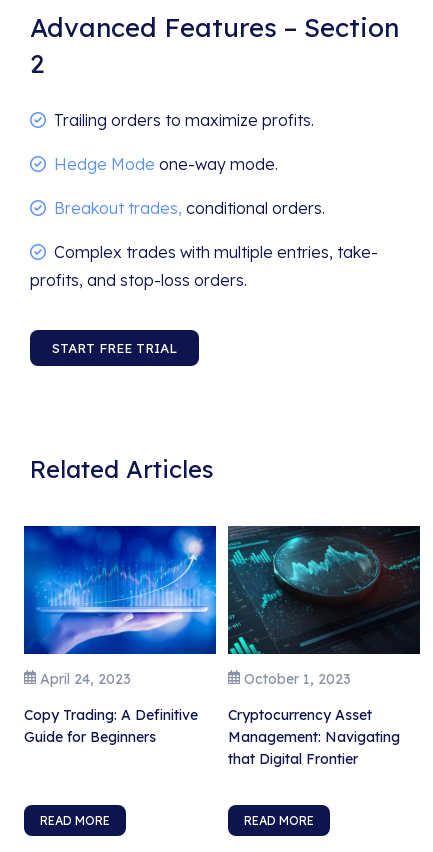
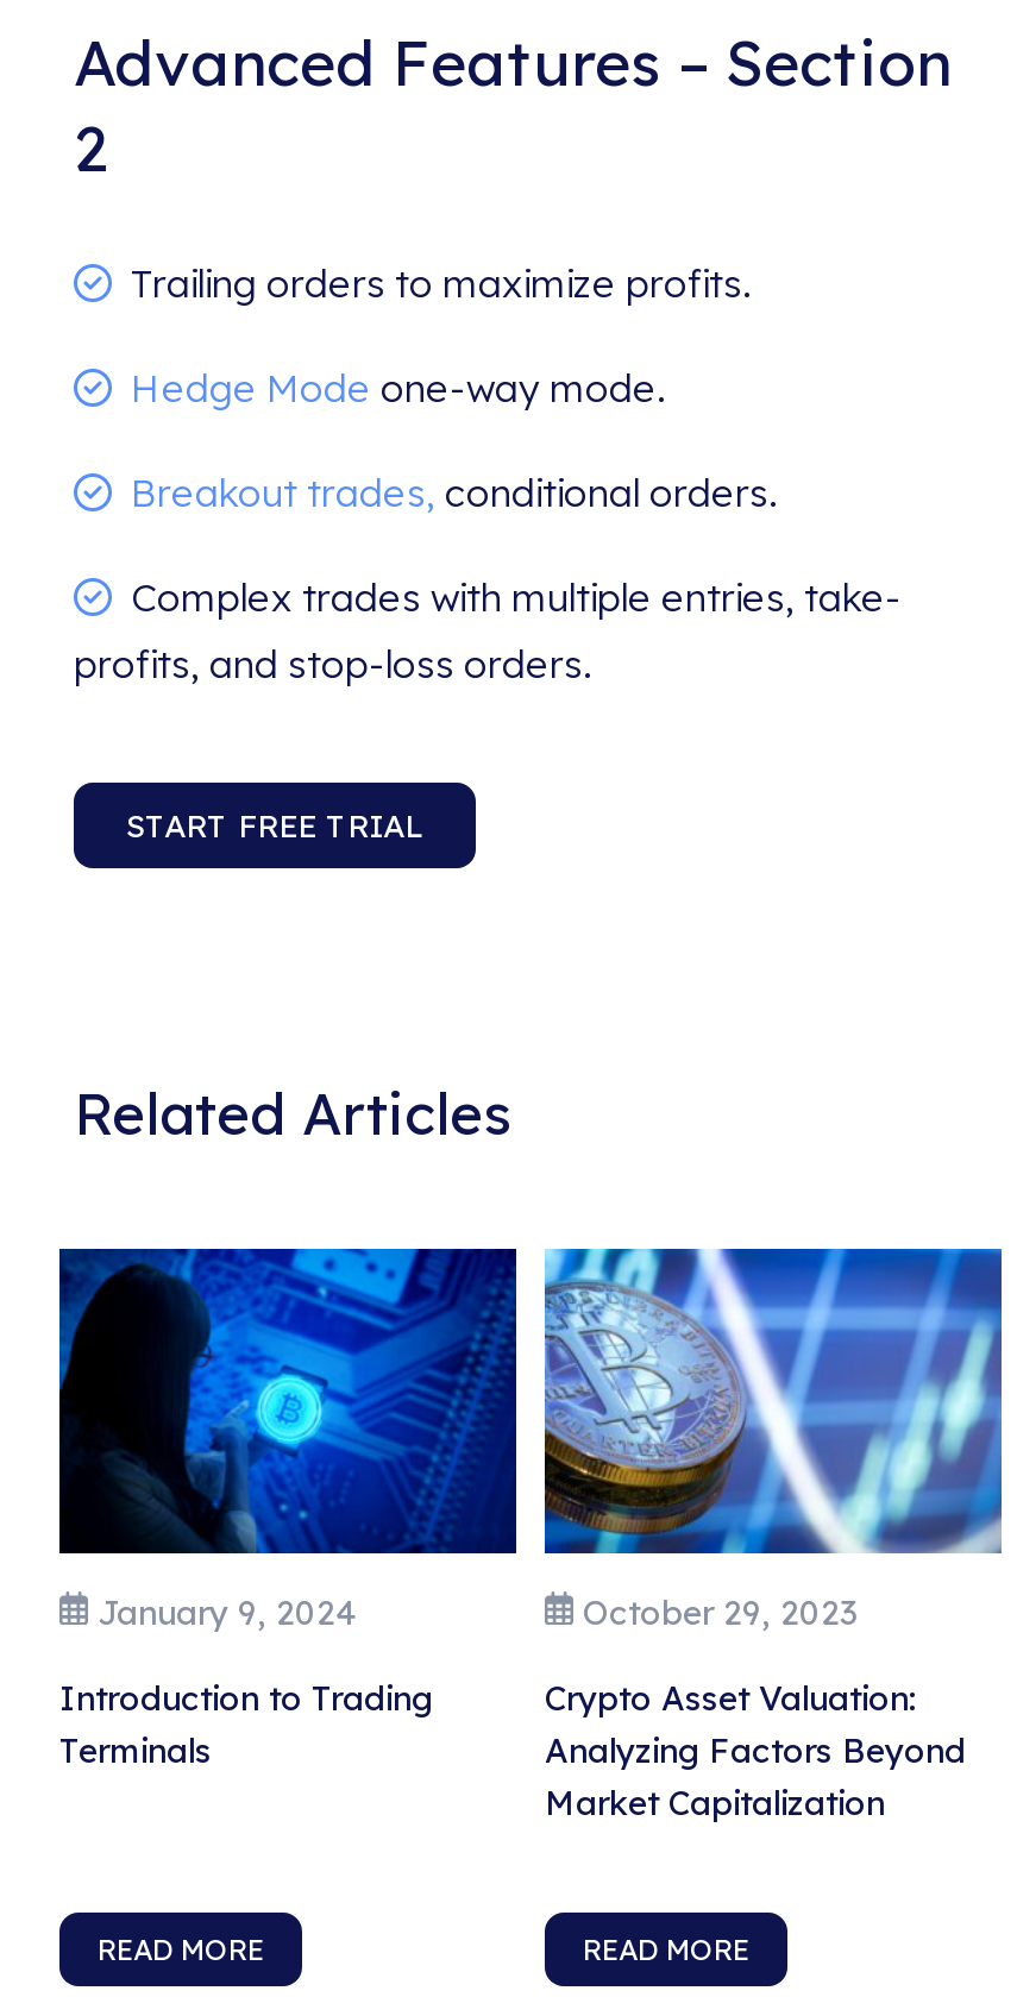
[23,525,217,688] [image] | April 24, 2023 -> [57,1246,519,1634] [image] | January 9, 2024
[227,525,421,688] [image] | October 1, 2023 -> [542,1246,1004,1634] [image] | October 29, 2023
[24,706,198,746] Copy Trading: A Definitive | Guide for Beginners -> [59,1677,433,1772] Introduction to Trading | Terminals
[228,706,400,768] Cryptocurrency Asset | Management: Navigating | that Digital Frontier -> [545,1677,966,1825] Crypto Asset Valuation: | Analyzing Factors Beyond | Market Capitalization

